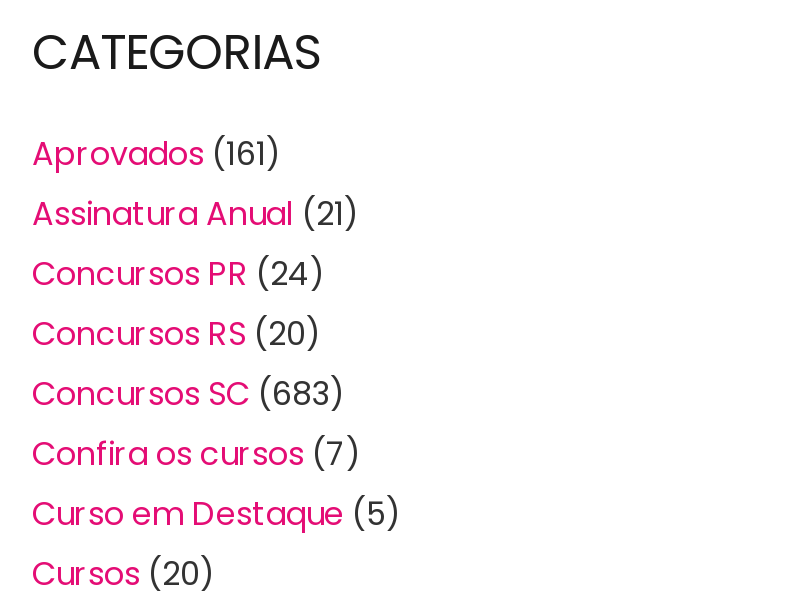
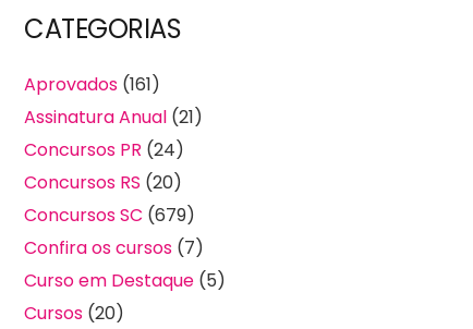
[32,371,346,417] Concursos SC (683) -> [24,202,195,227] Concursos SC (679)

